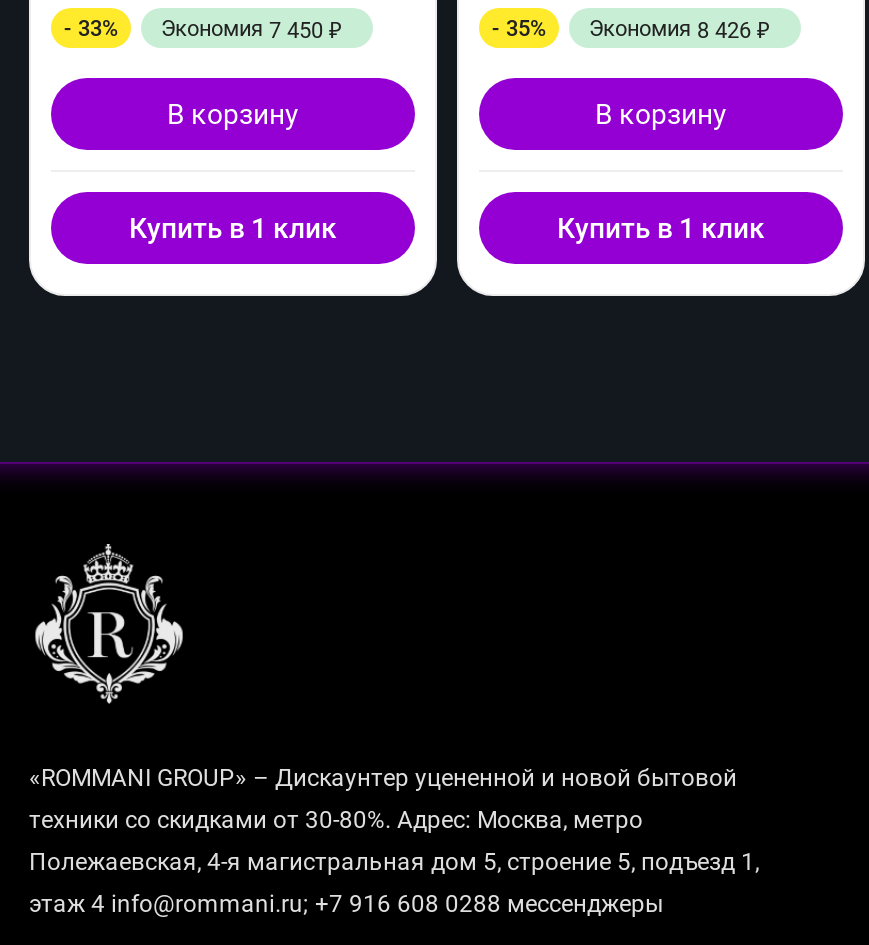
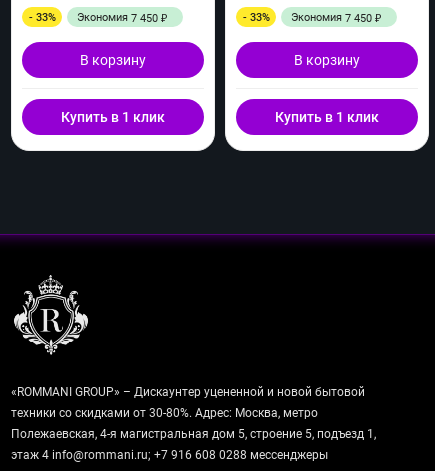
[492,16,771,44] - 35% | Экономия 8 426 ₽ -> [242,11,382,25] - 33% | Экономия 7 450 ₽

